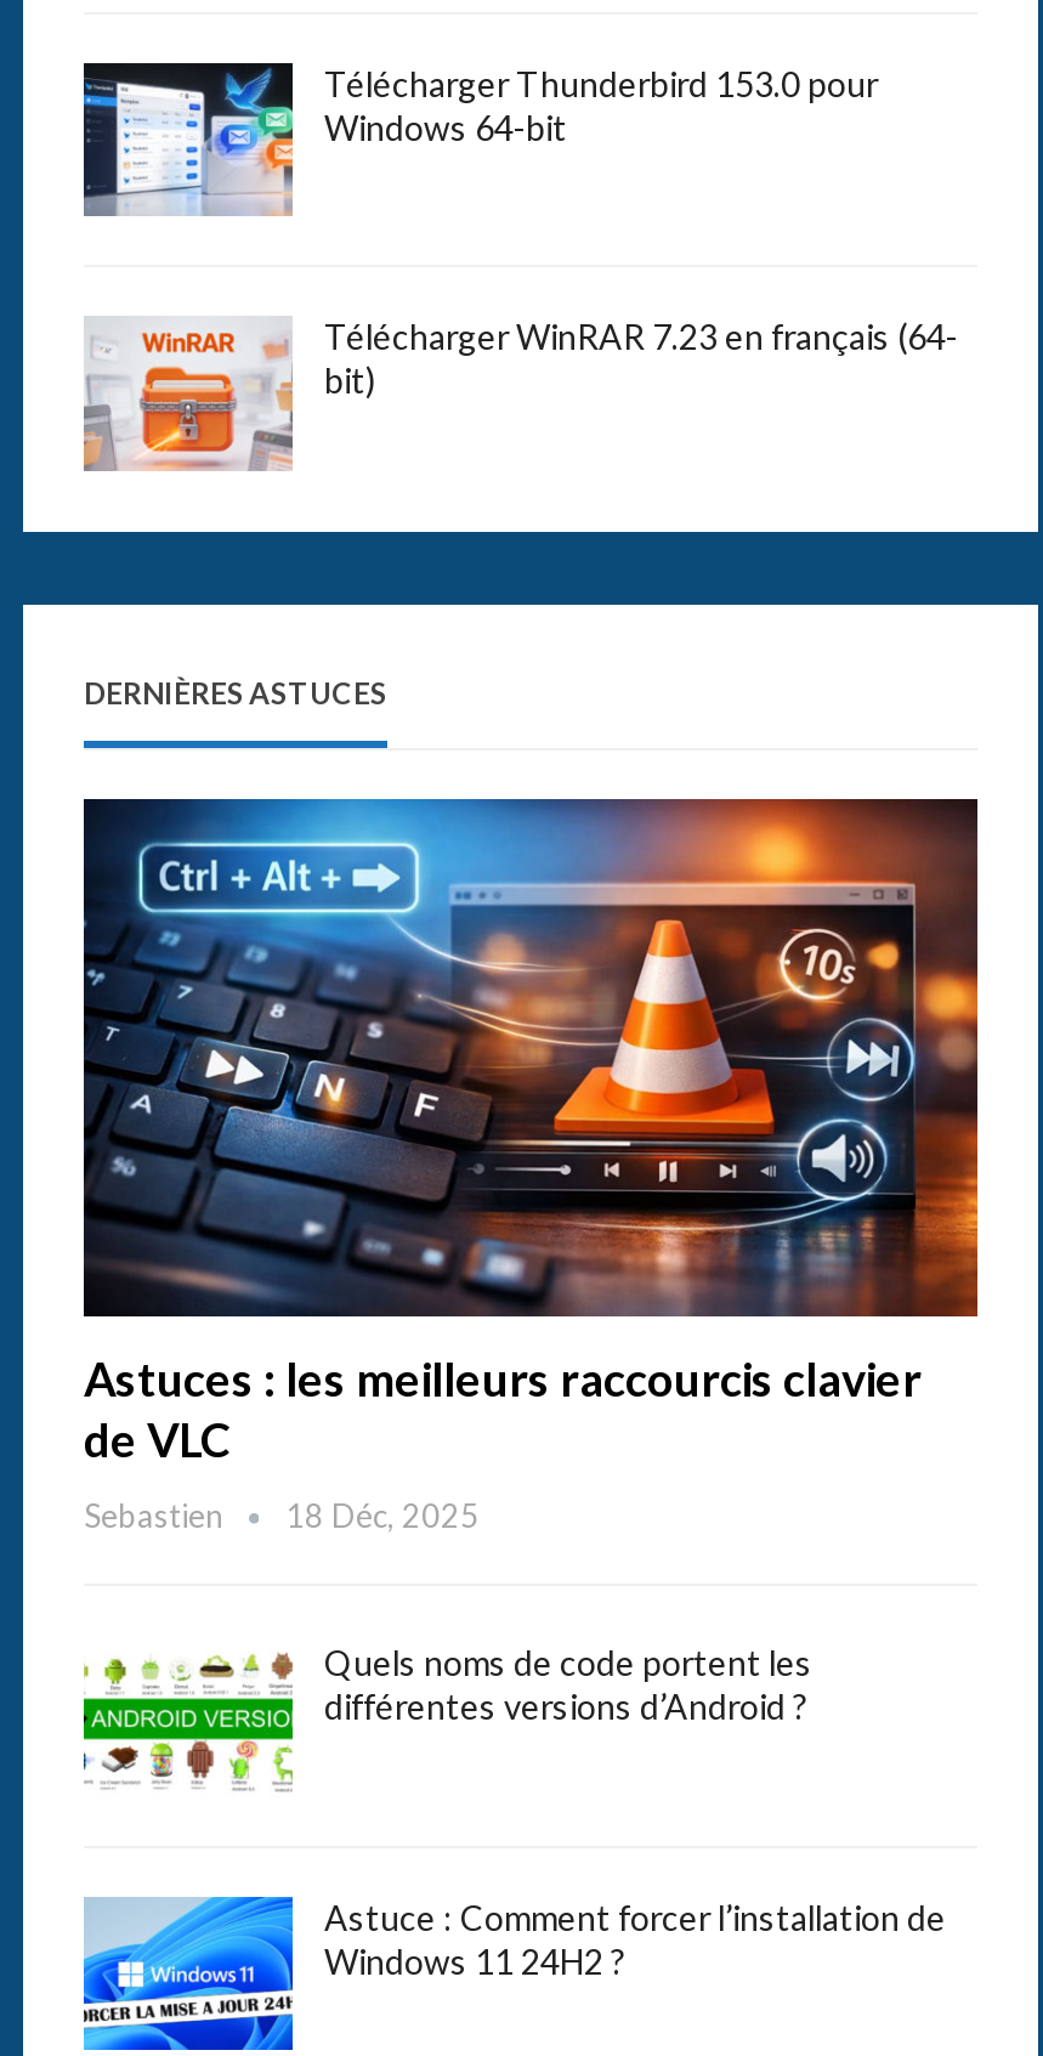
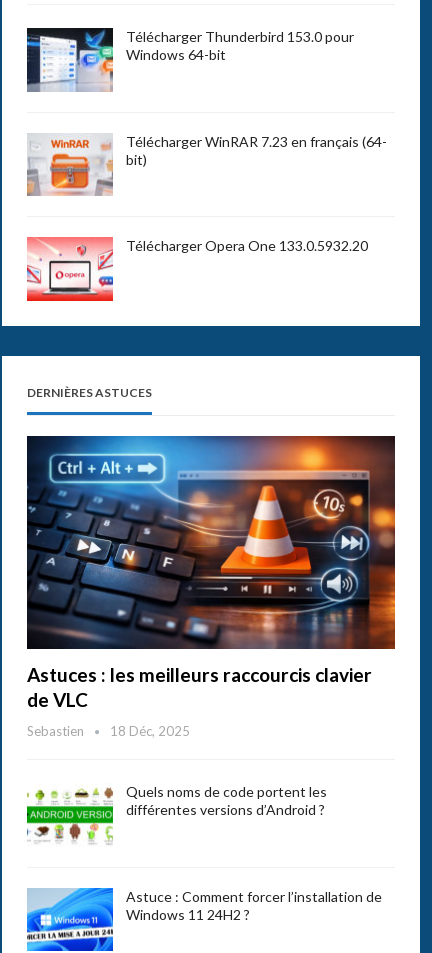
none -> [27,236,368,302] [image] | Télécharger Opera One 133.0.5932.20

